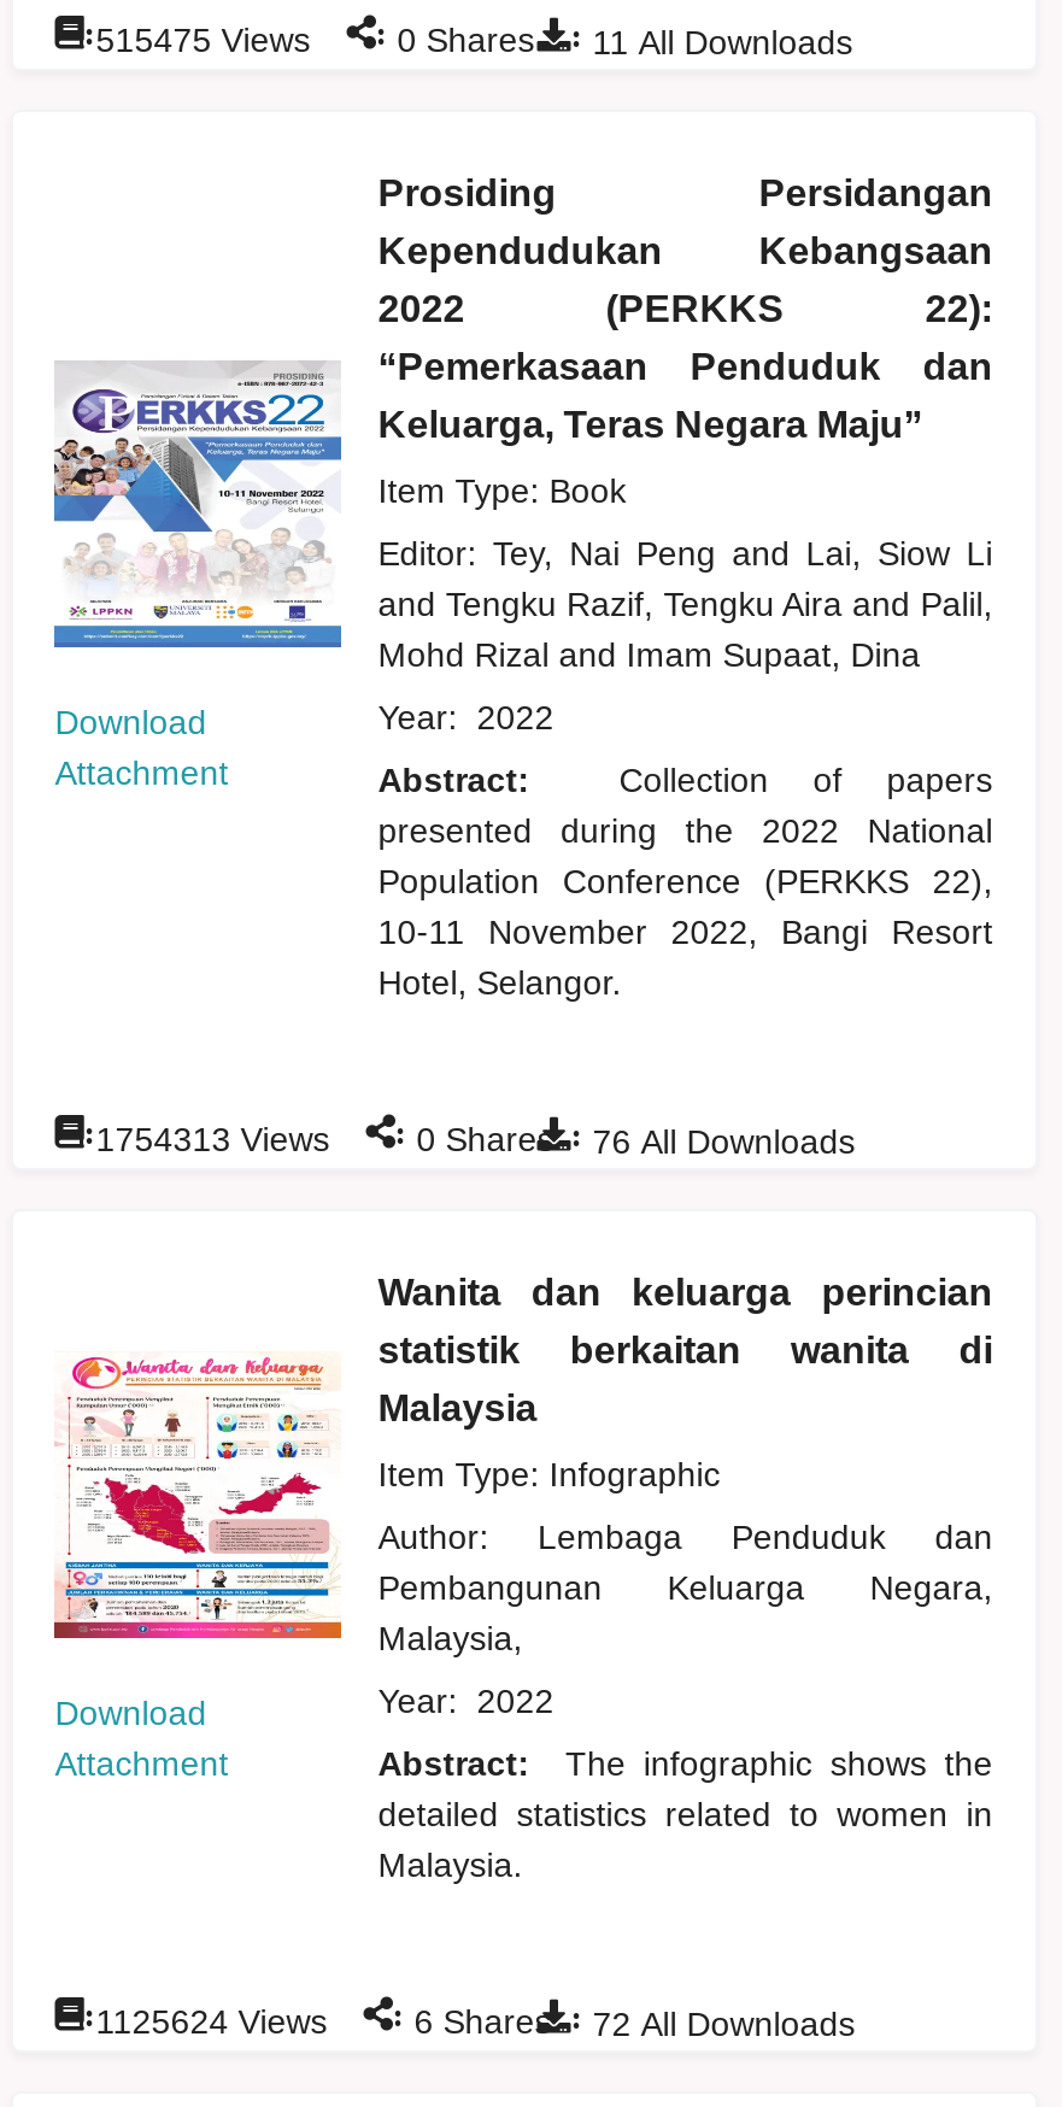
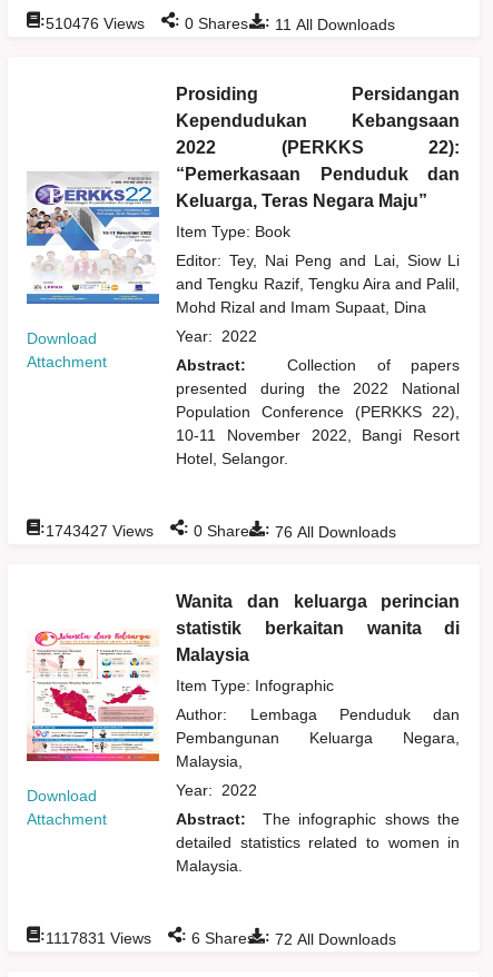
[84,15,853,61] :515475 Views : 0 Shares : 11 All Downloads -> [40,12,395,33] :510476 Views : 0 Shares : 11 All Downloads
[84,1114,855,1160] :1754313 Views : 0 Shares : 76 All Downloads -> [40,519,396,541] :1743427 Views : 0 Shares : 76 All Downloads
[84,1997,855,2043] :1125624 Views : 6 Shares : 72 All Downloads -> [40,927,396,948] :1117831 Views : 6 Shares : 72 All Downloads

